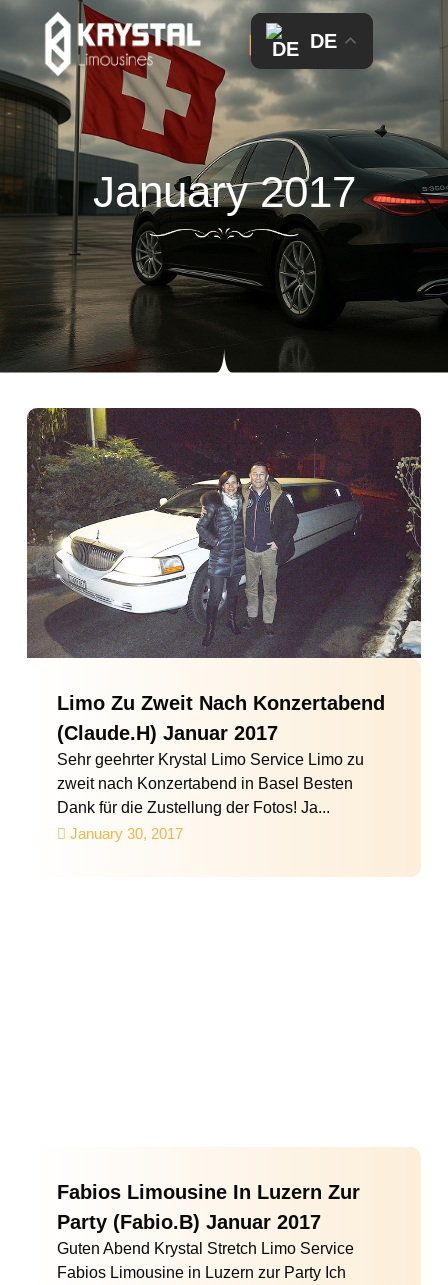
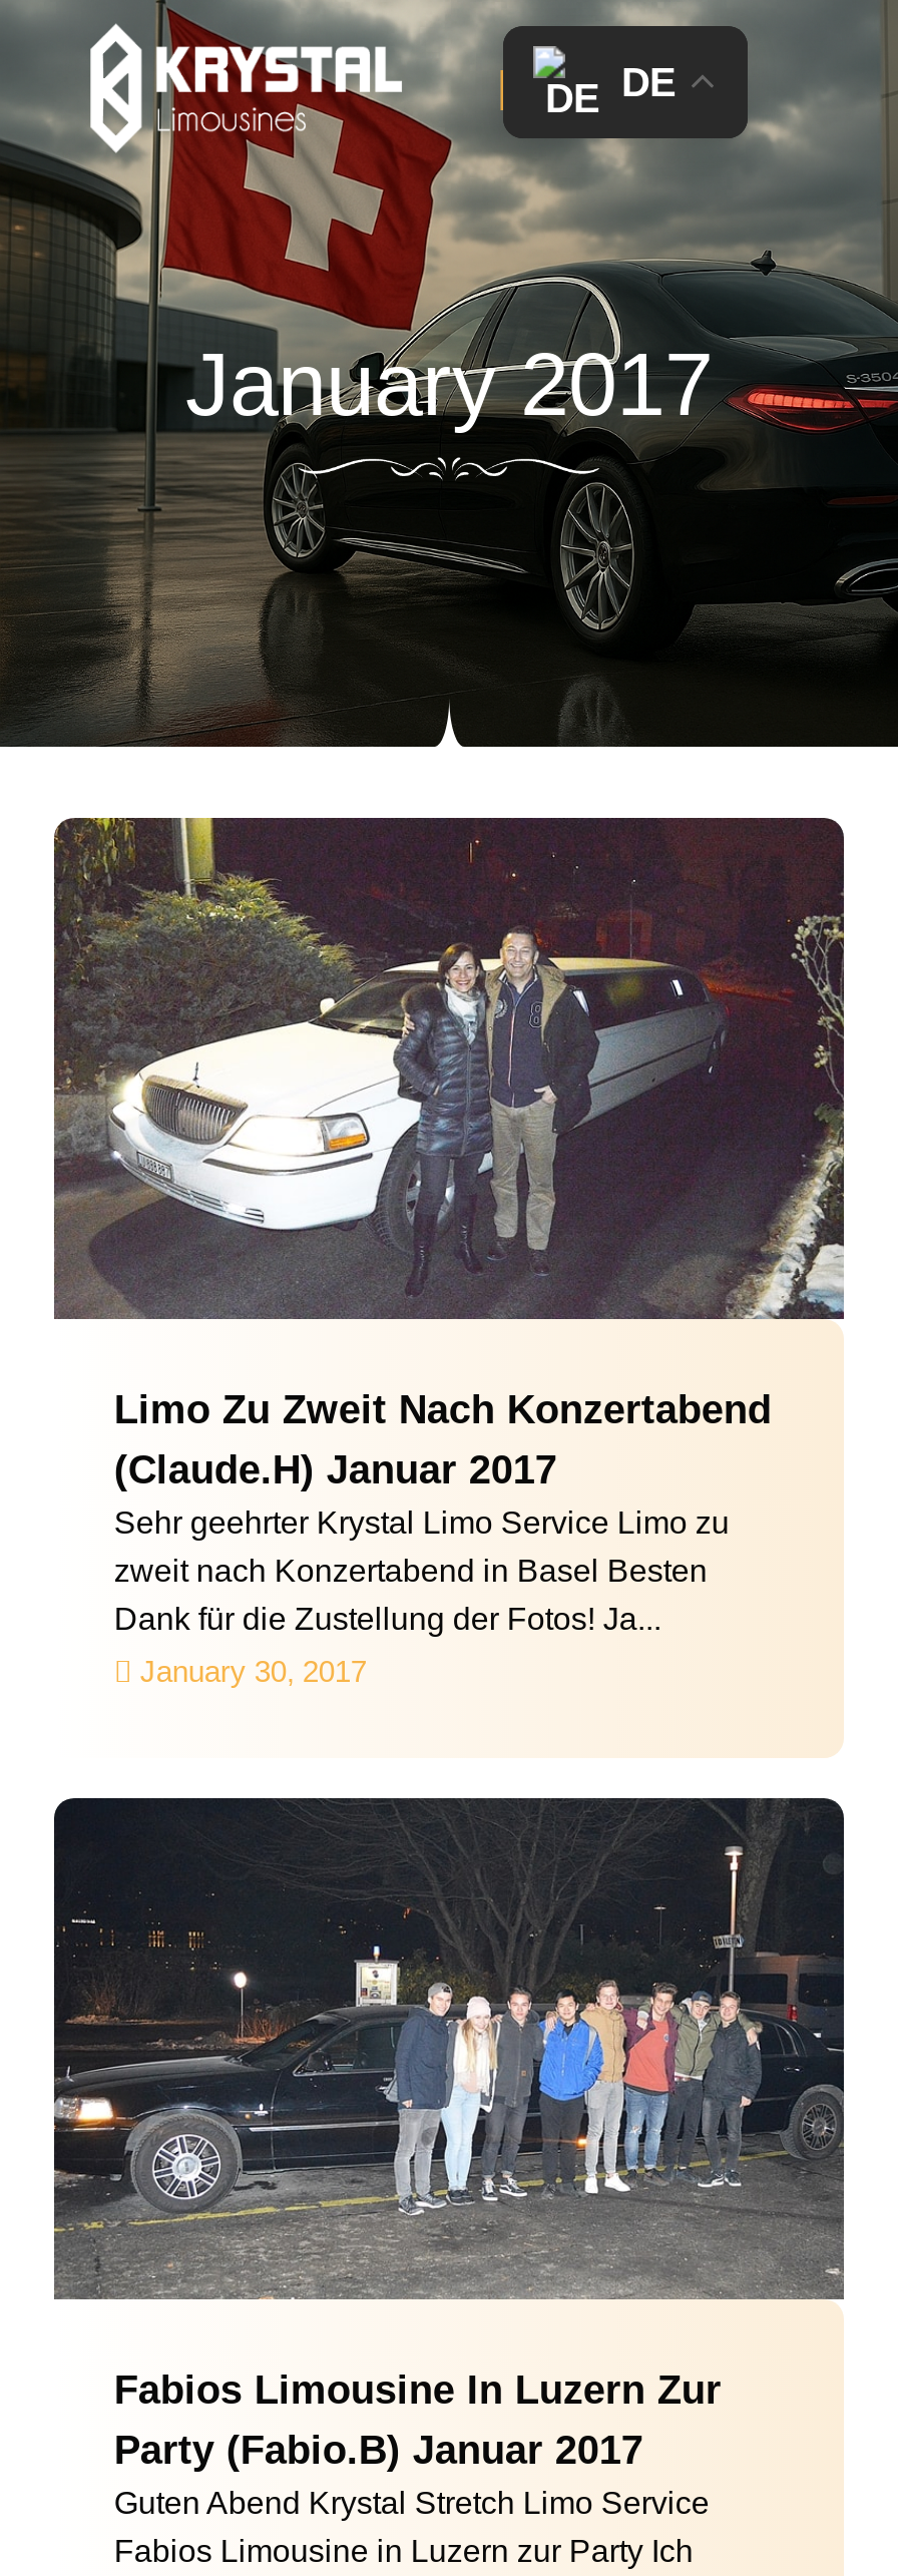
none -> [52,1796,846,2301] [image]

